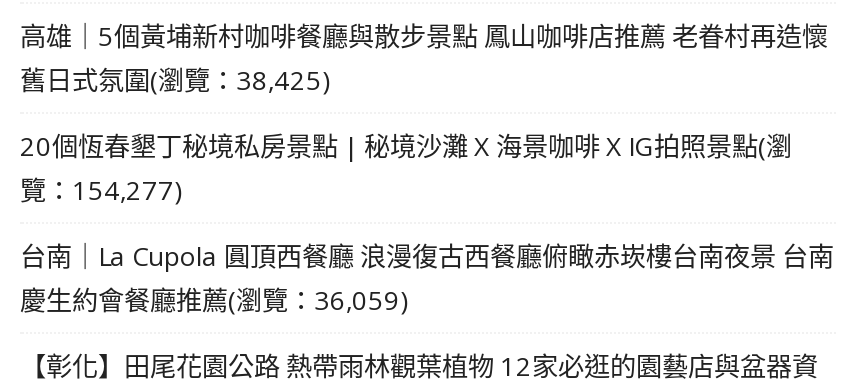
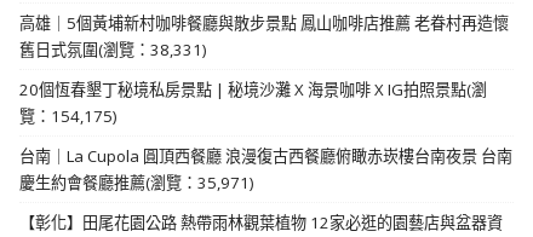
[20,62,328,98] 舊日式氛圍(瀏覽：38,425) -> [19,38,206,60] 舊日式氛圍(瀏覽：38,331)
[20,172,180,208] 覽：154,277) -> [19,105,116,127] 覽：154,175)
[20,282,406,318] 慶生約會餐廳推薦(瀏覽：36,059) -> [19,171,253,193] 慶生約會餐廳推薦(瀏覽：35,971)

